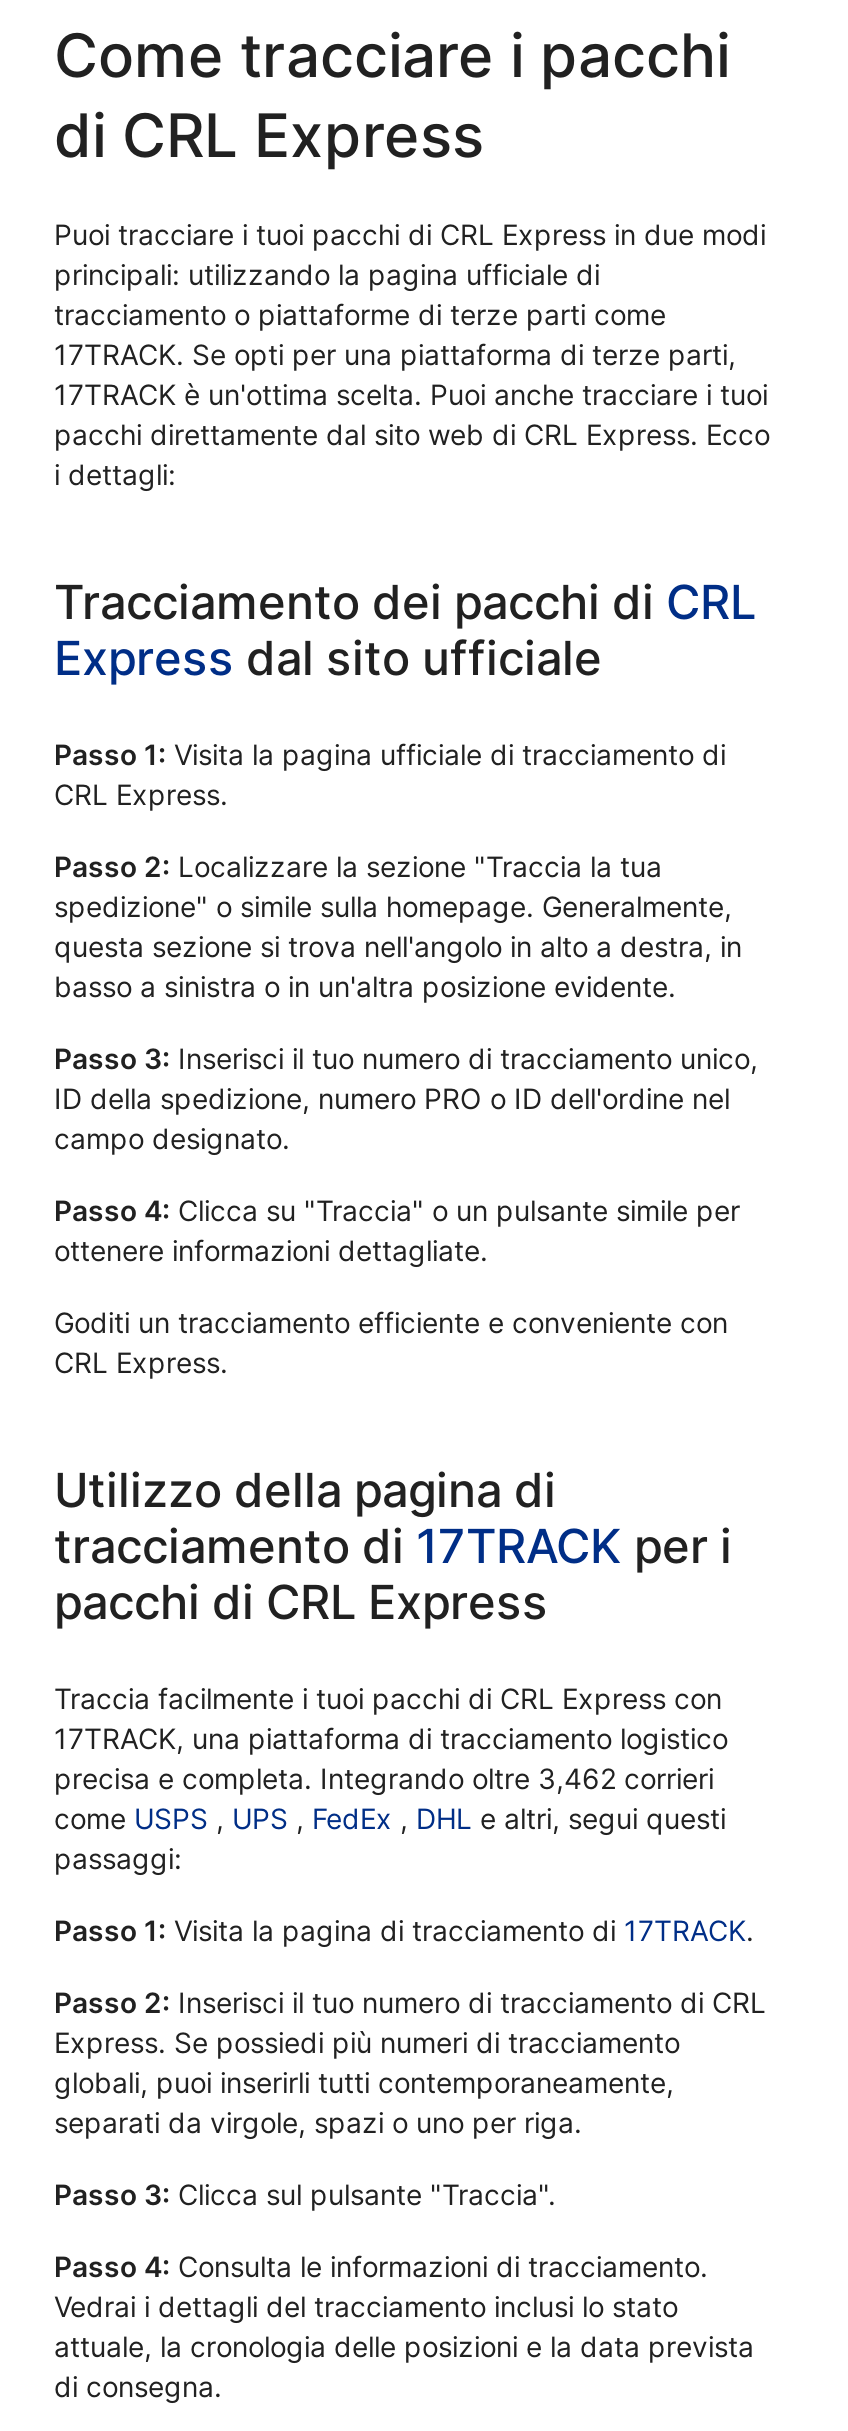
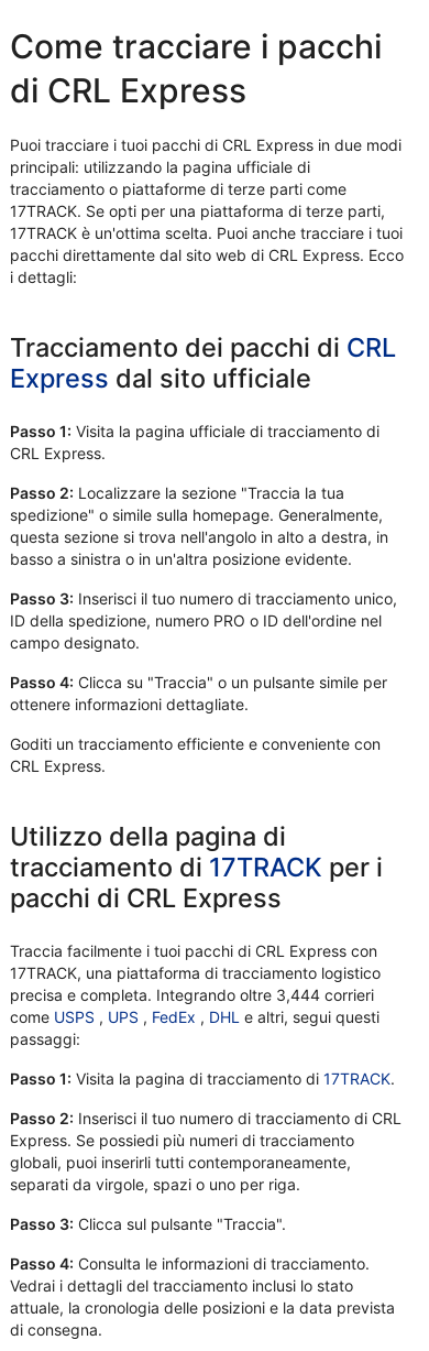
[54,1761,714,1795] precisa e completa. Integrando oltre 3,462 corrieri -> [10,985,374,1004] precisa e completa. Integrando oltre 3,444 corrieri

